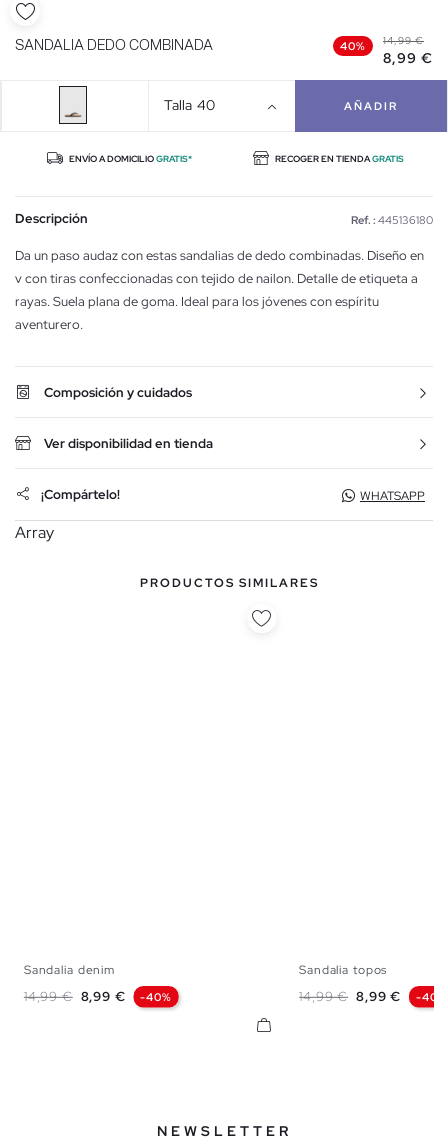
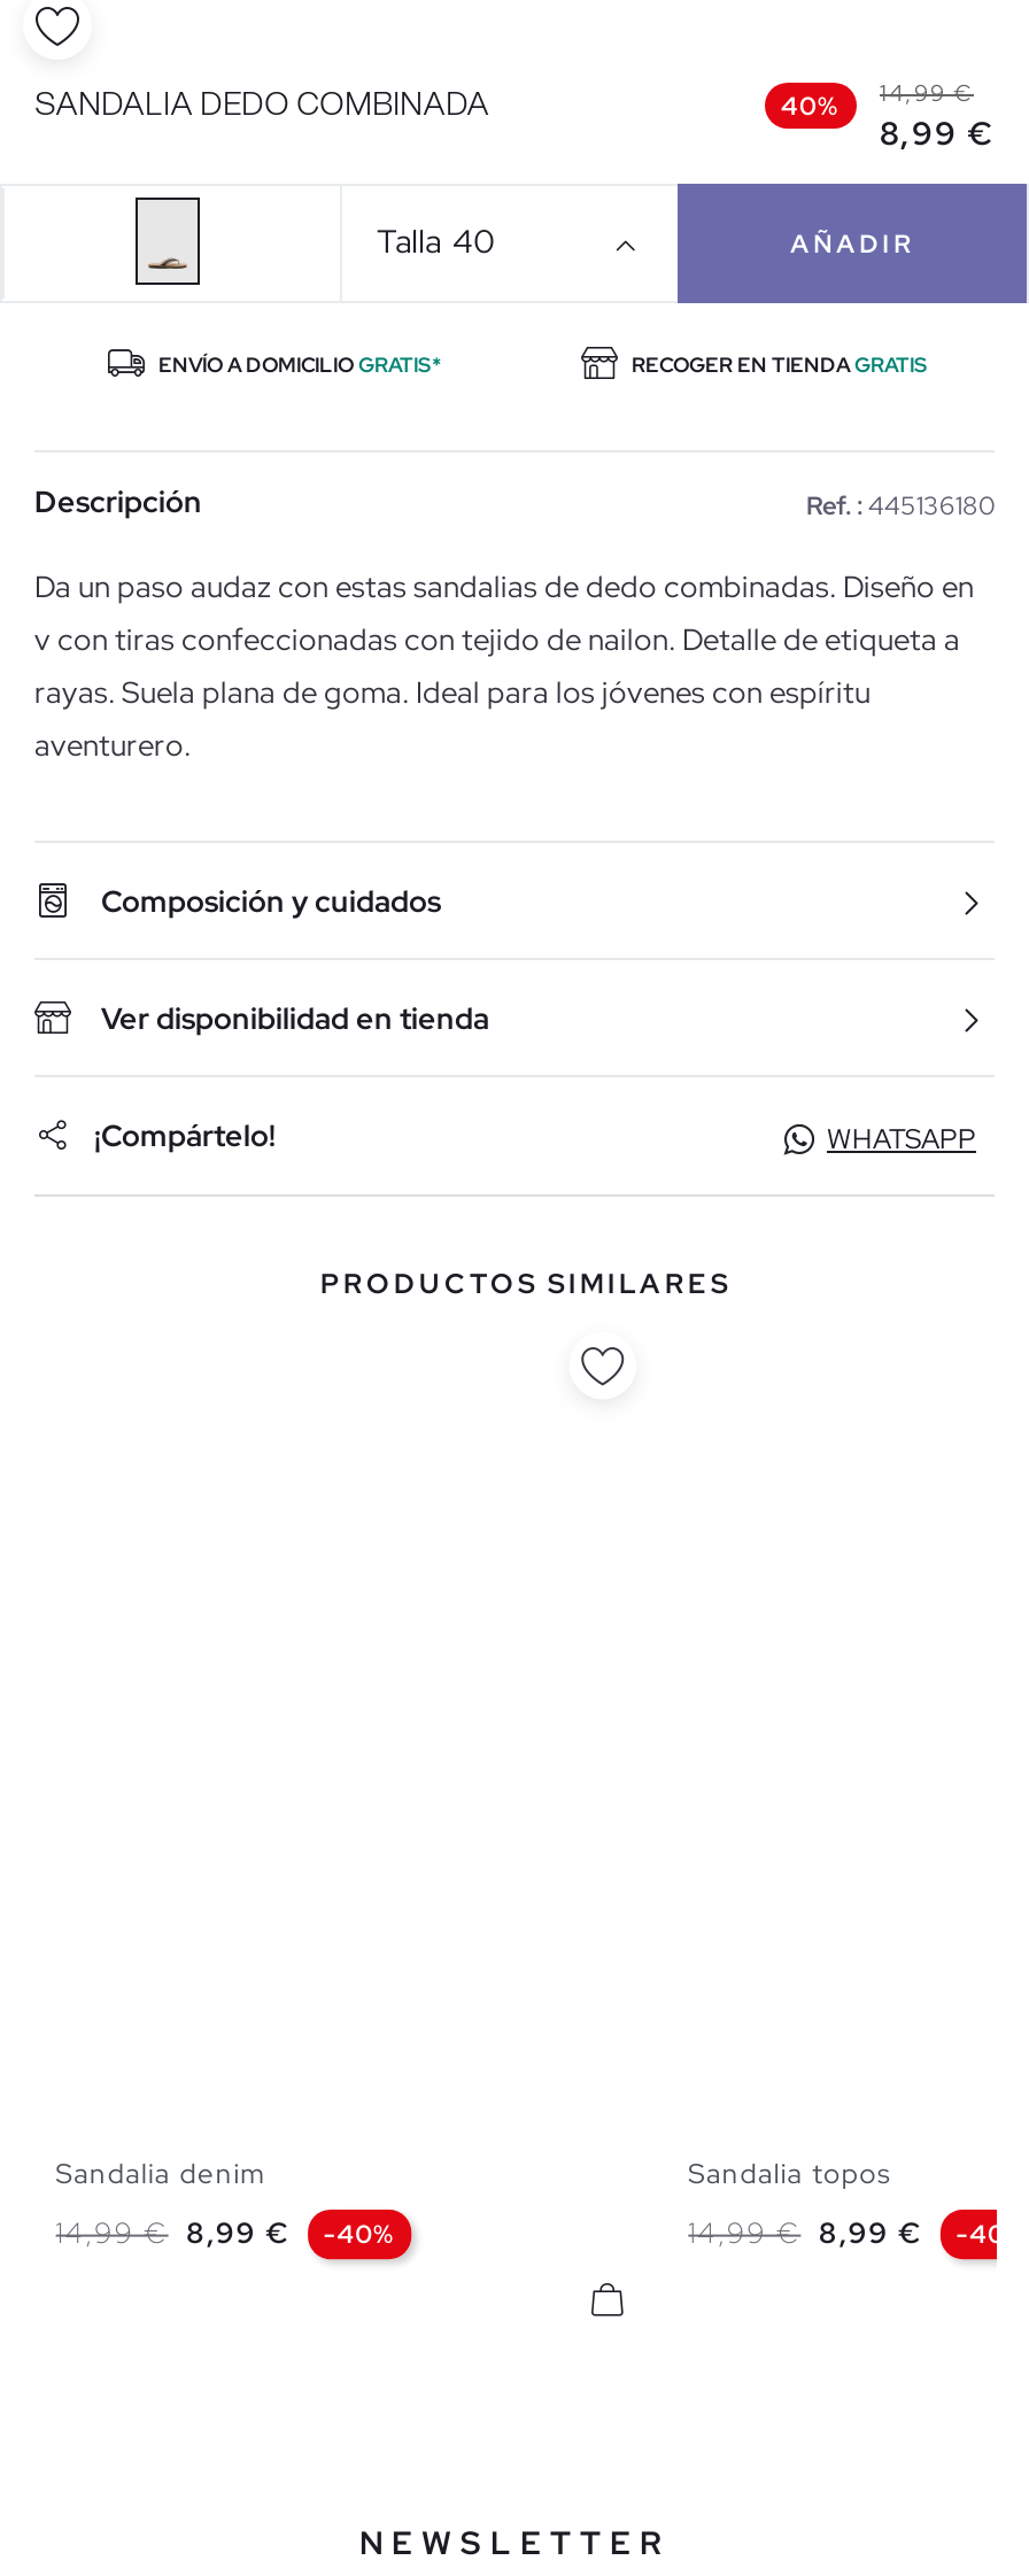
[15,522,54,543] Array -> none

